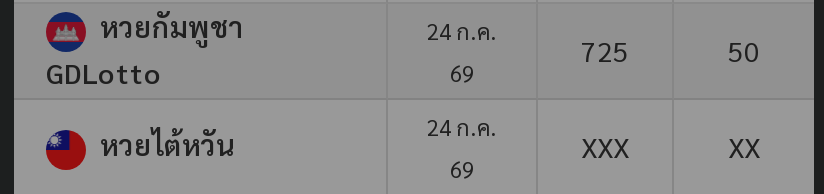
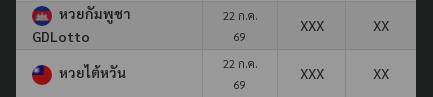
[427,16,497,46] 24 ก.ค. -> [222,8,257,23] 22 ก.ค.
[581,32,760,68] 725 | 50 -> [299,16,389,34] XXX | XX
[427,112,497,142] 24 ก.ค. -> [222,56,257,71] 22 ก.ค.

